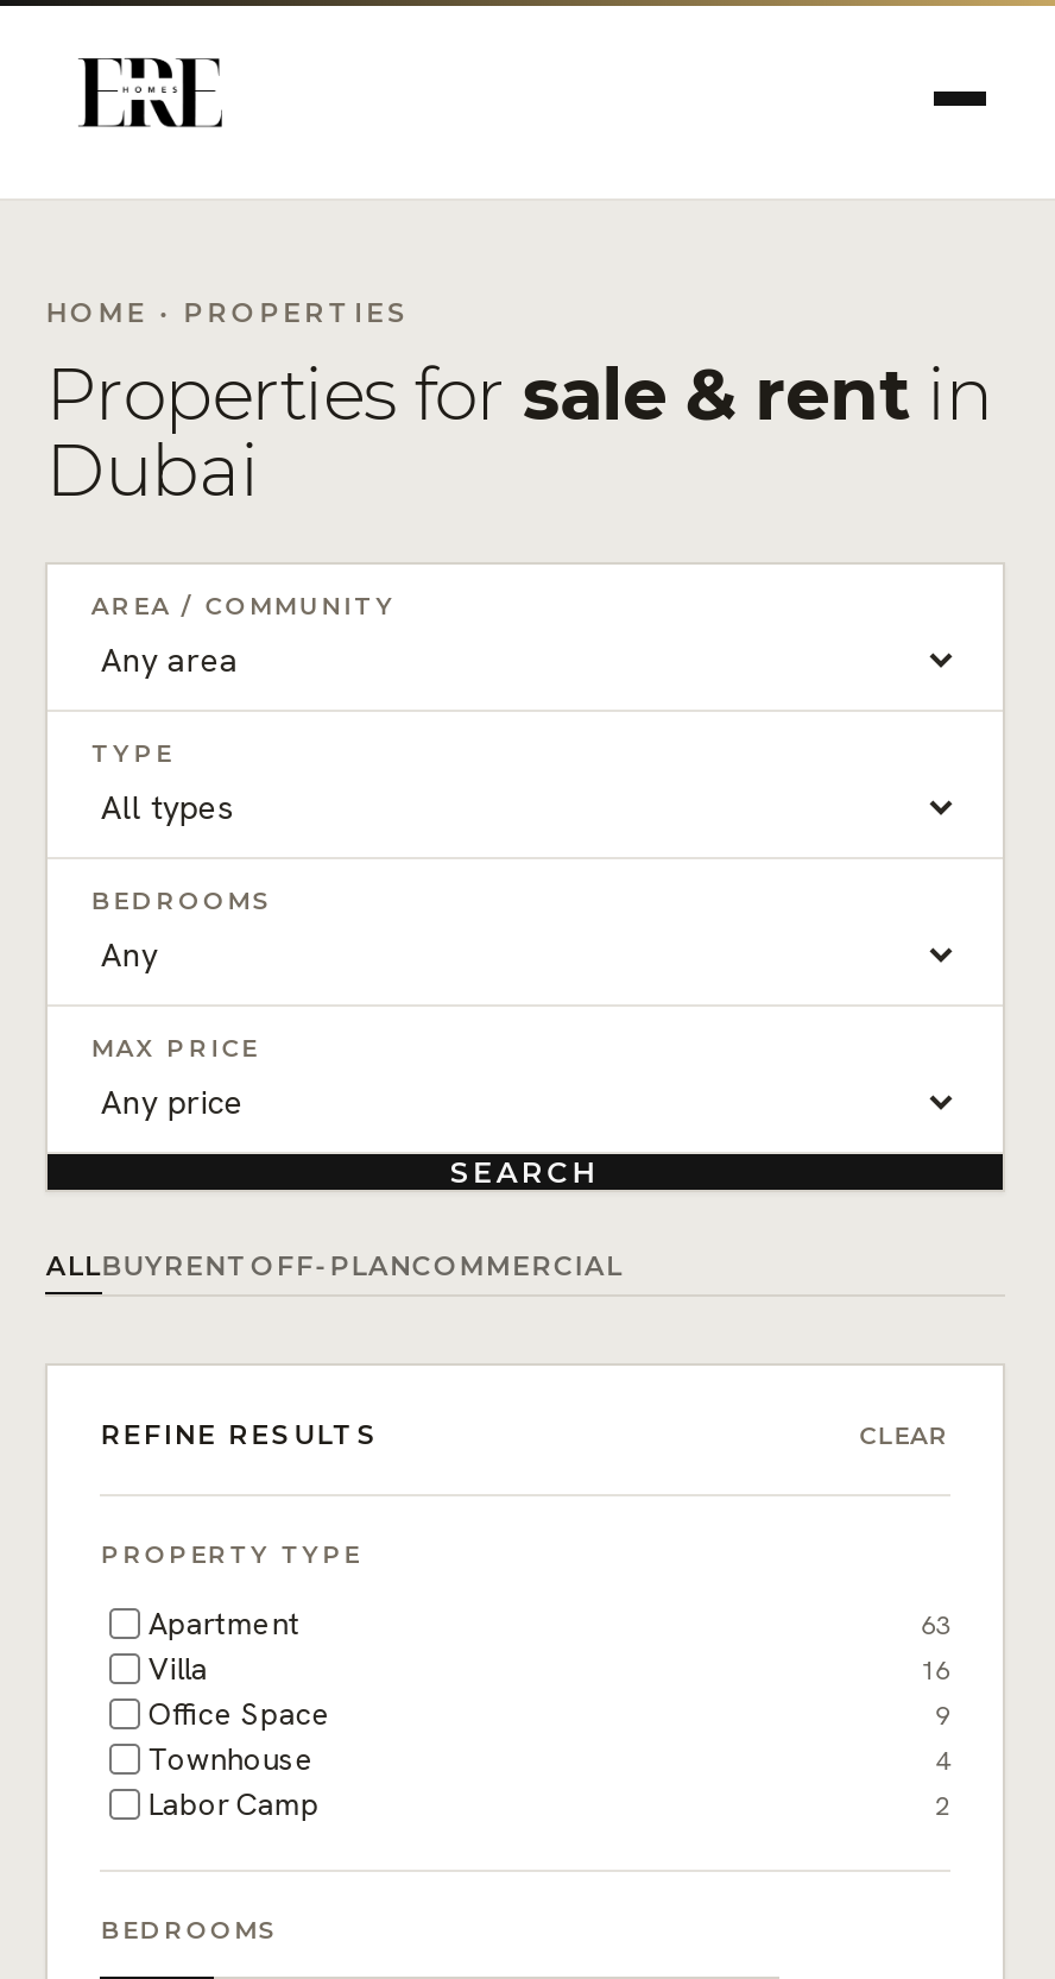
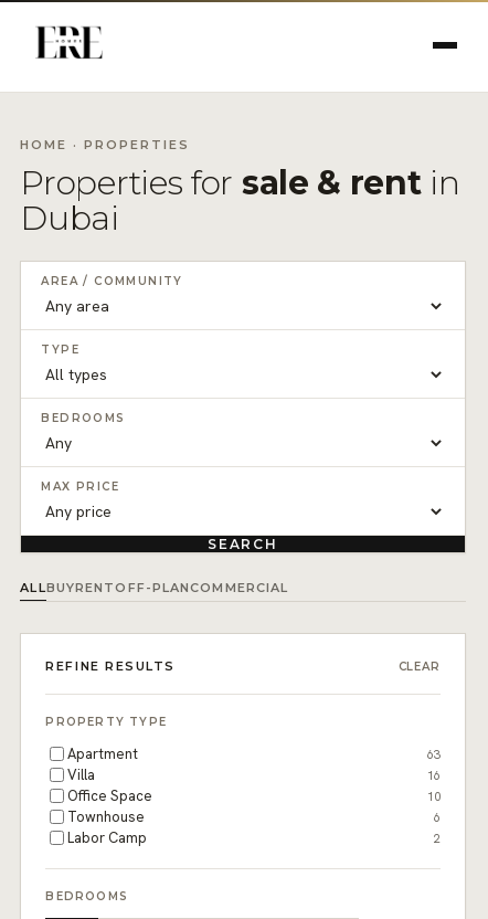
[935,1697,950,1731] 9 -> [427,788,440,804] 10
[935,1742,950,1776] 4 -> [433,809,440,825] 6

